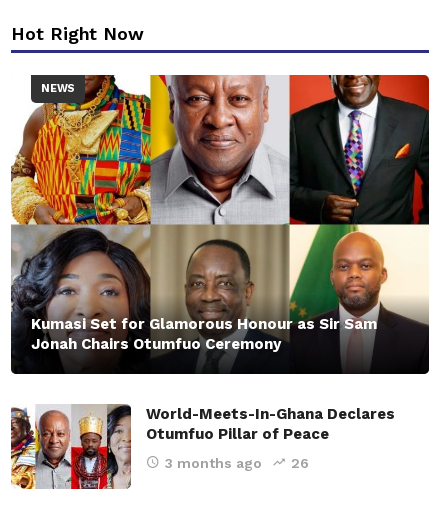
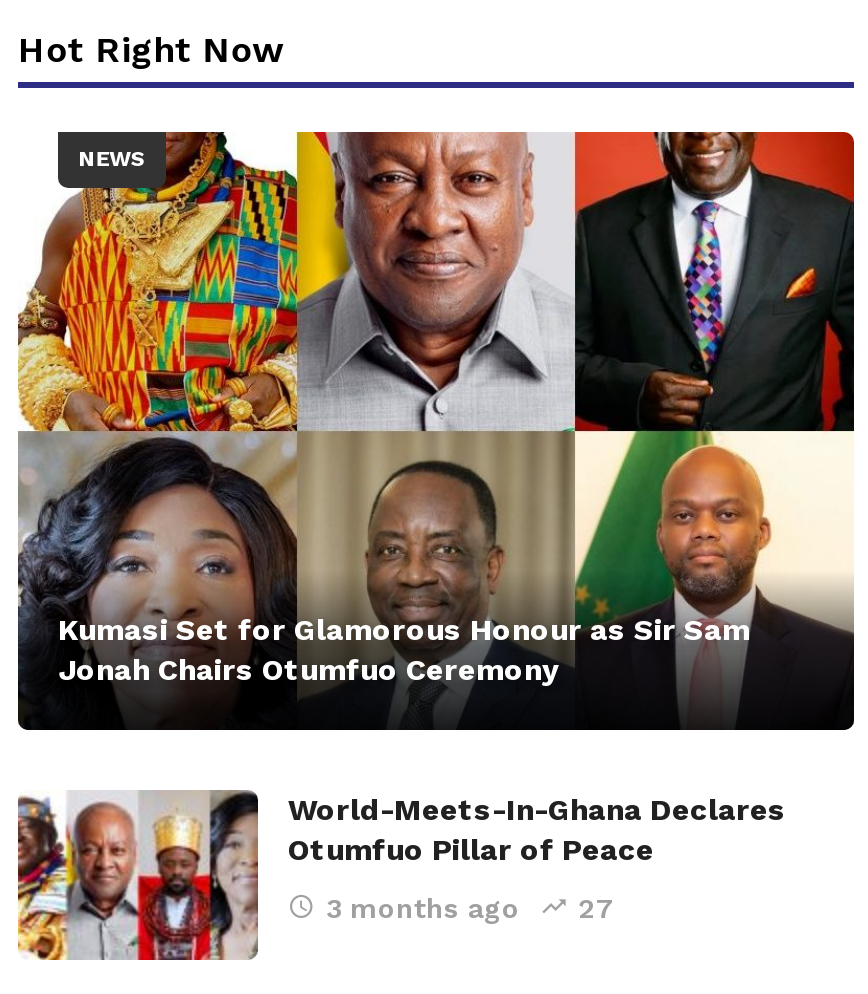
[165,455,309,471] 3 months ago 26 -> [326,891,614,923] 3 months ago 27

